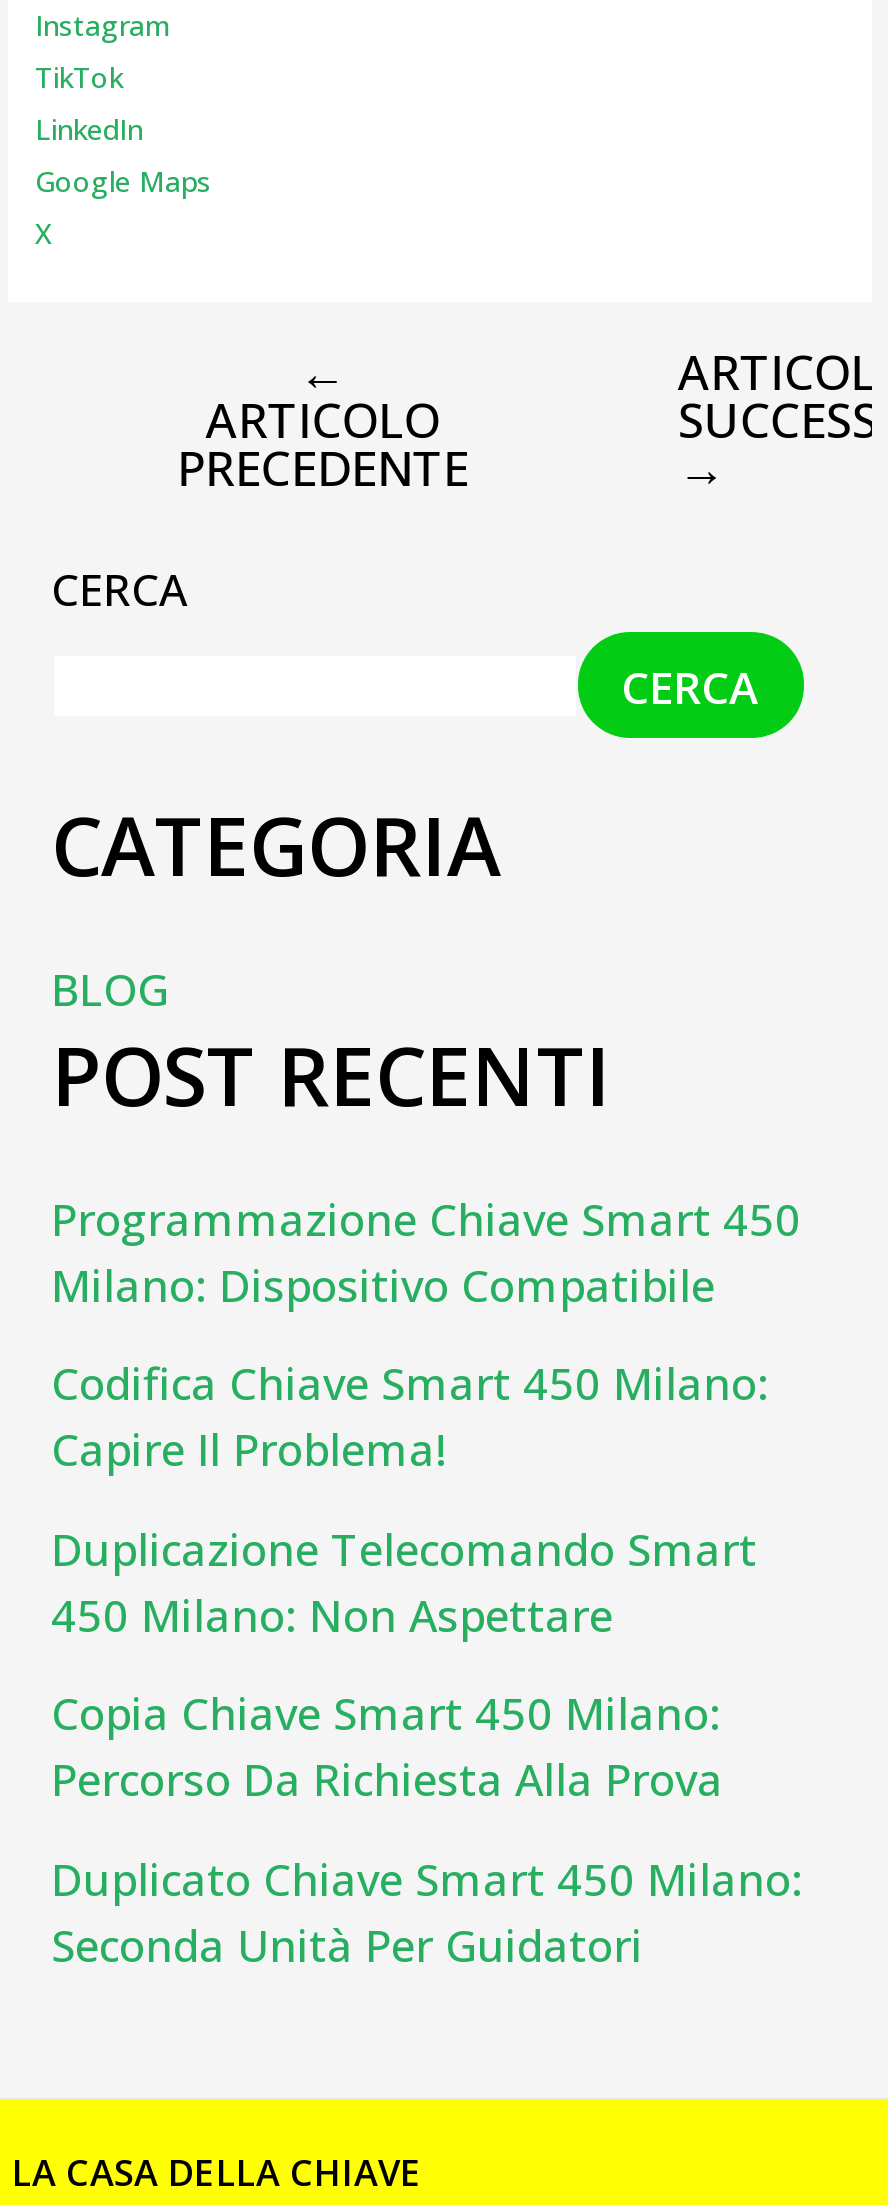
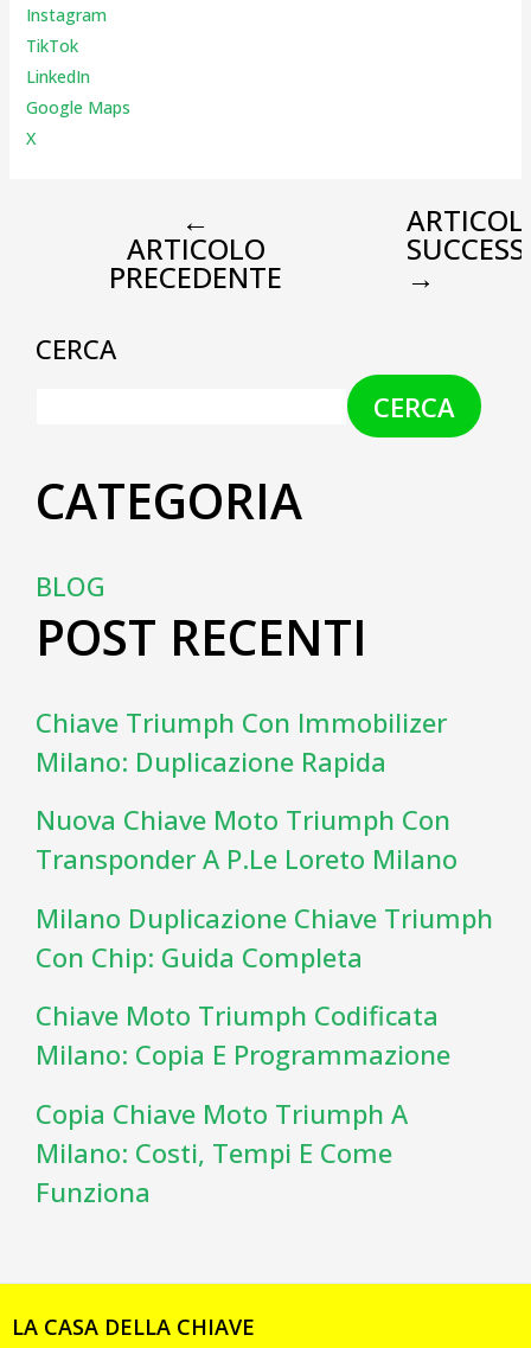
[51,1187,801,1313] Programmazione Chiave Smart 450 | Milano: Dispositivo Compatibile -> [35,704,446,778] Chiave Triumph Con Immobilizer | Milano: Duplicazione Rapida
[51,1352,769,1478] Codifica Chiave Smart 450 Milano: | Capire Il Problema! -> [35,801,457,876] Nuova Chiave Moto Triumph Con | Transponder A P.le Loreto Milano
[51,1517,757,1643] Duplicazione Telecomando Smart | 450 Milano: Non Aspettare -> [35,899,492,974] Milano Duplicazione Chiave Triumph | Con Chip: Guida Completa
[51,1682,723,1808] Copia Chiave Smart 450 Milano: | Percorso Da Richiesta Alla Prova -> [35,997,450,1072] Chiave Moto Triumph Codificata | Milano: Copia E Programmazione
[51,1847,803,1973] Duplicato Chiave Smart 450 Milano: | Seconda Unità Per Guidatori -> [35,1095,407,1209] Copia Chiave Moto Triumph A | Milano: Costi, Tempi E Come | Funziona

